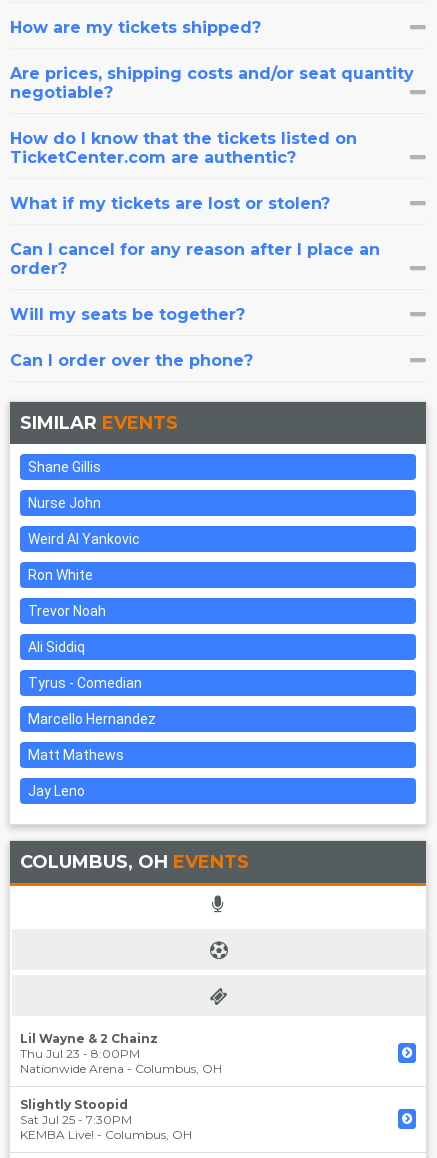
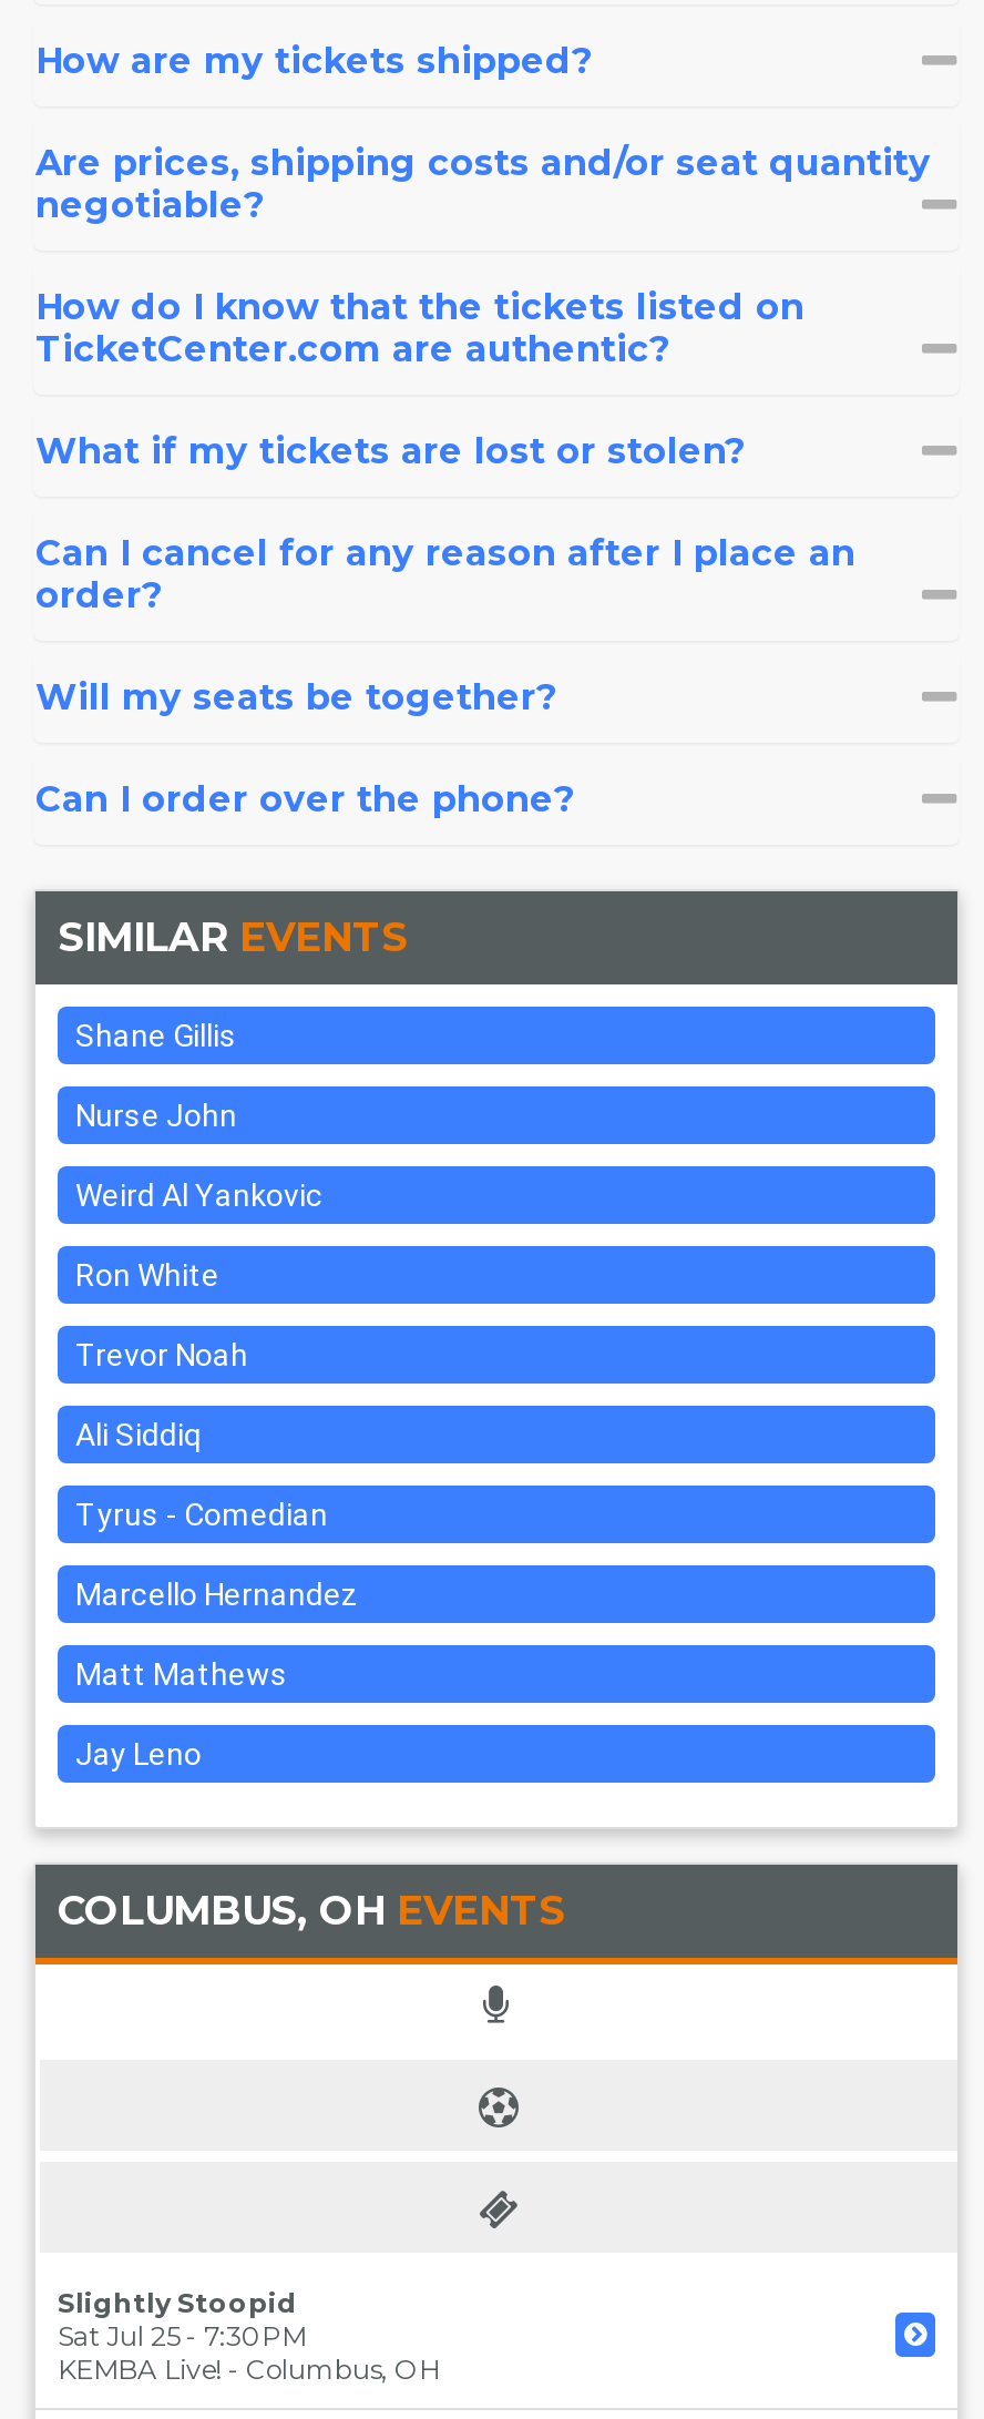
[20,1031,222,1076] Lil Wayne & 2 Chainz | Thu Jul 23 - 8:00PM | Nationwide Arena - Columbus, OH -> none

